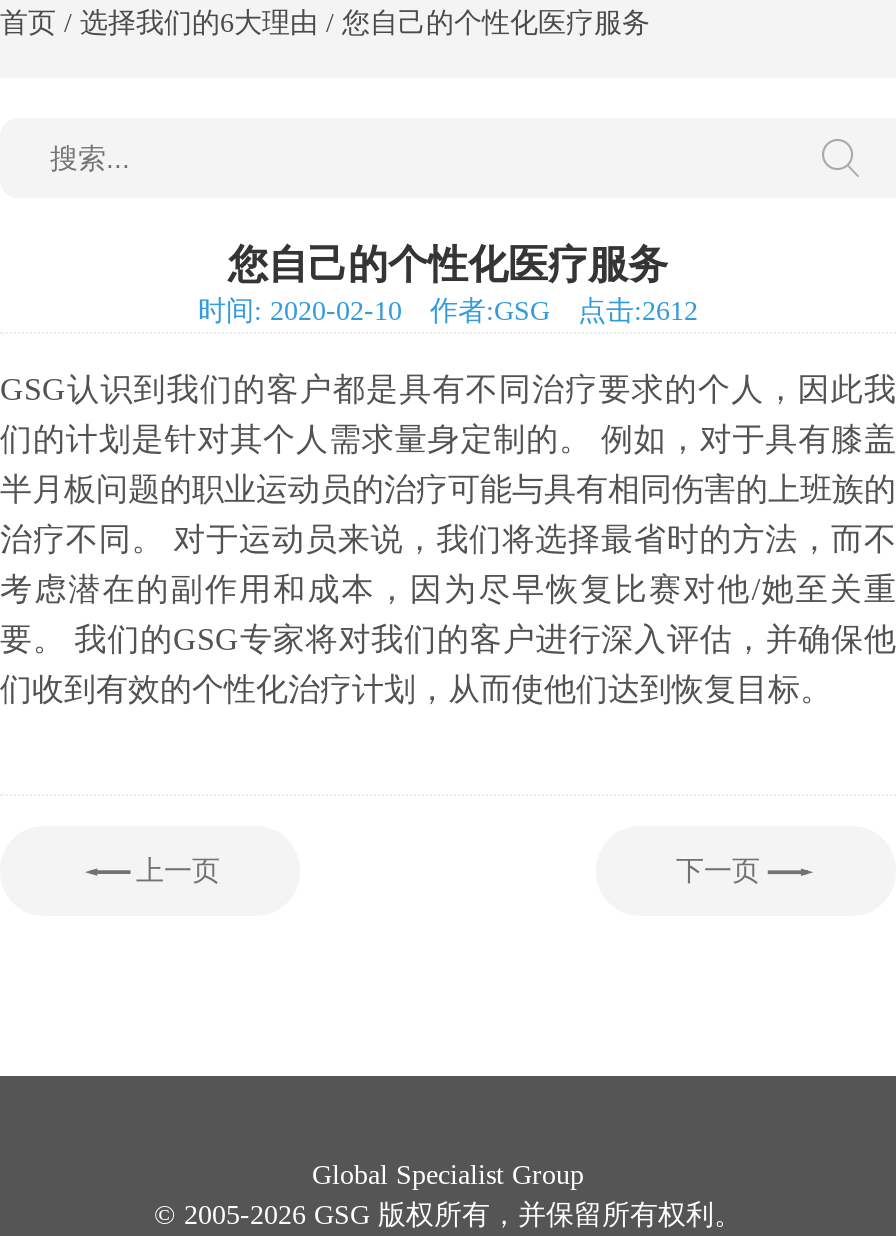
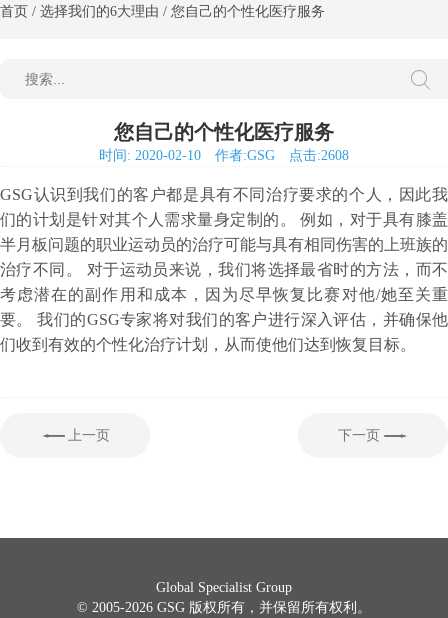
[198,296,698,326] 时间: 2020-02-10 作者:GSG 点击:2612 -> [99,148,349,163] 时间: 2020-02-10 作者:GSG 点击:2608

